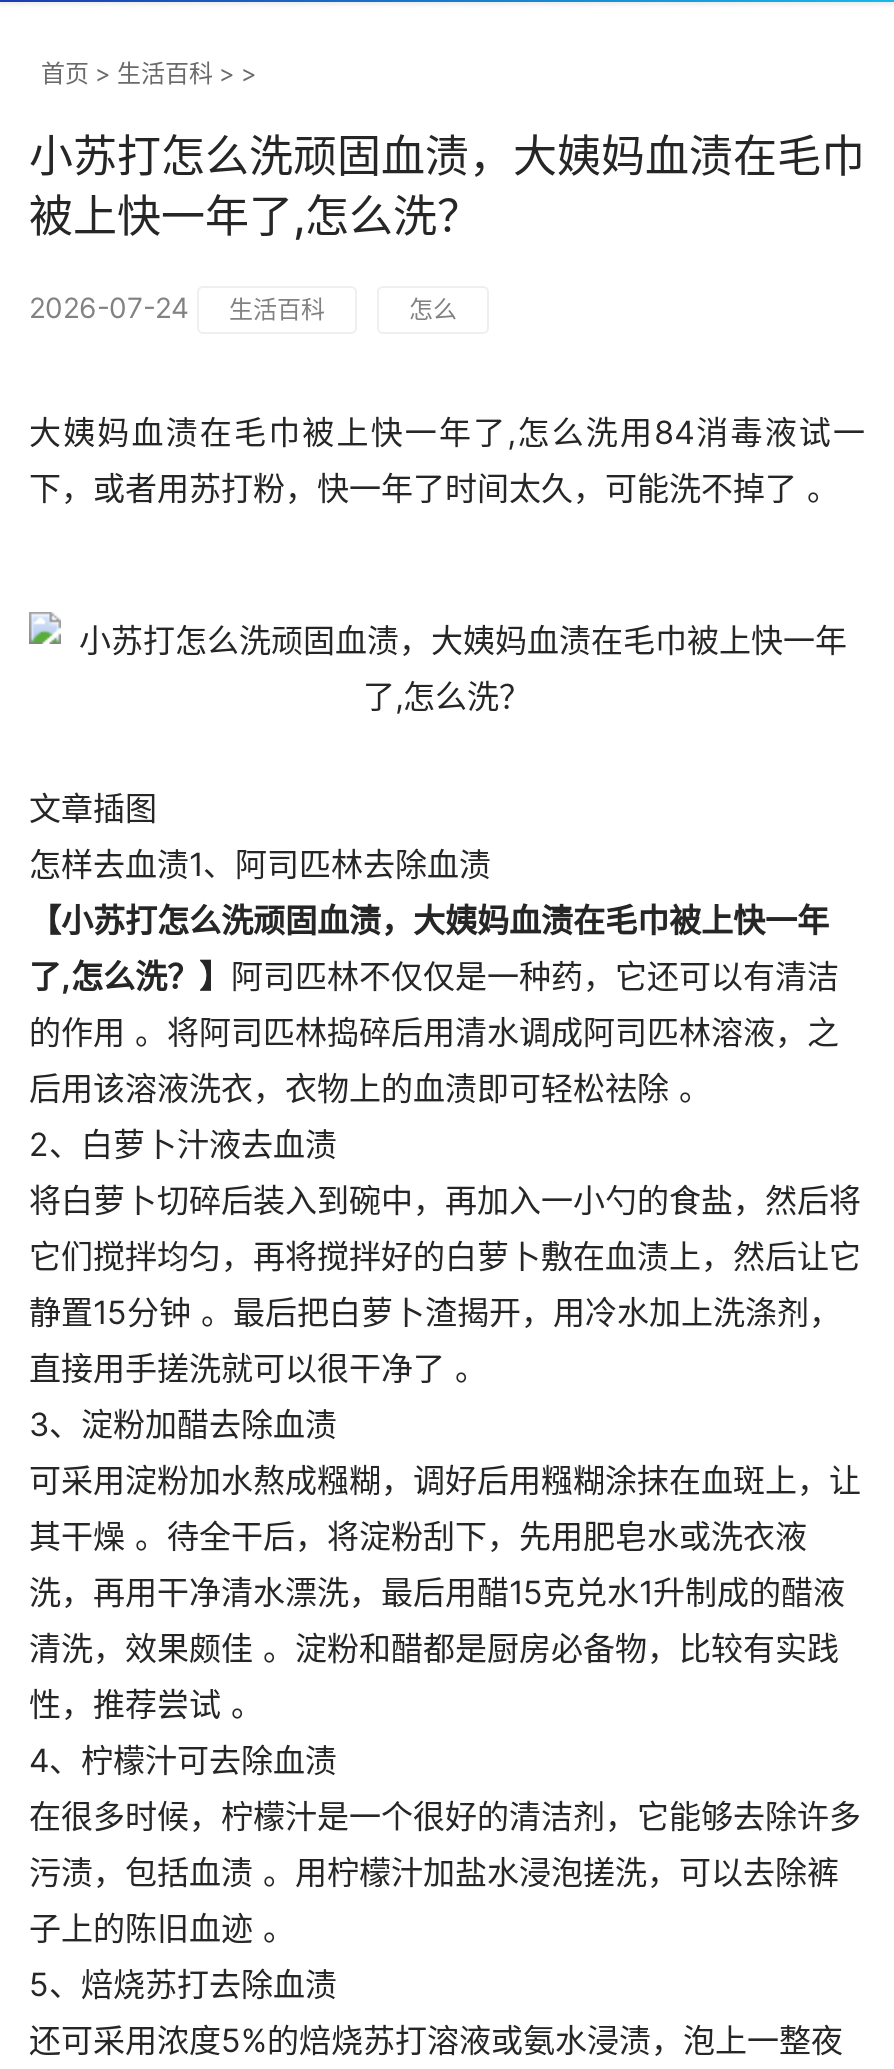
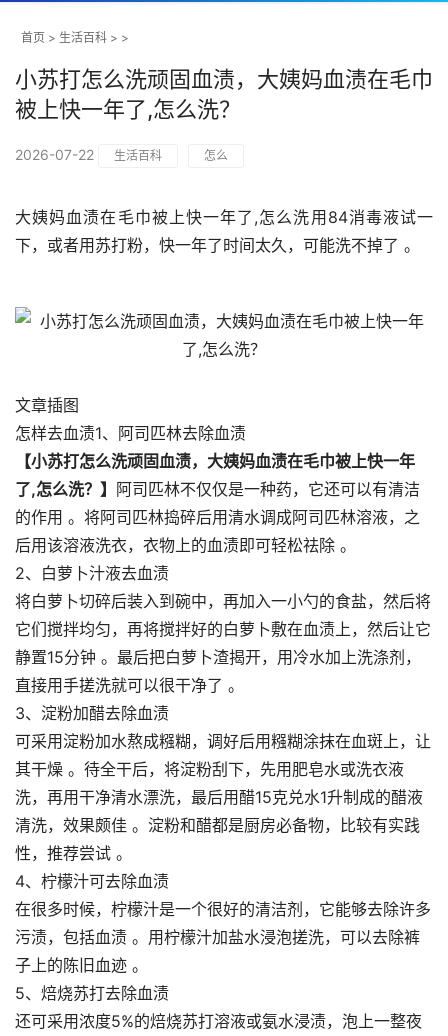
[29,290,325,324] 2026-07-24 生活百科 -> [15,146,162,163] 2026-07-22 生活百科

